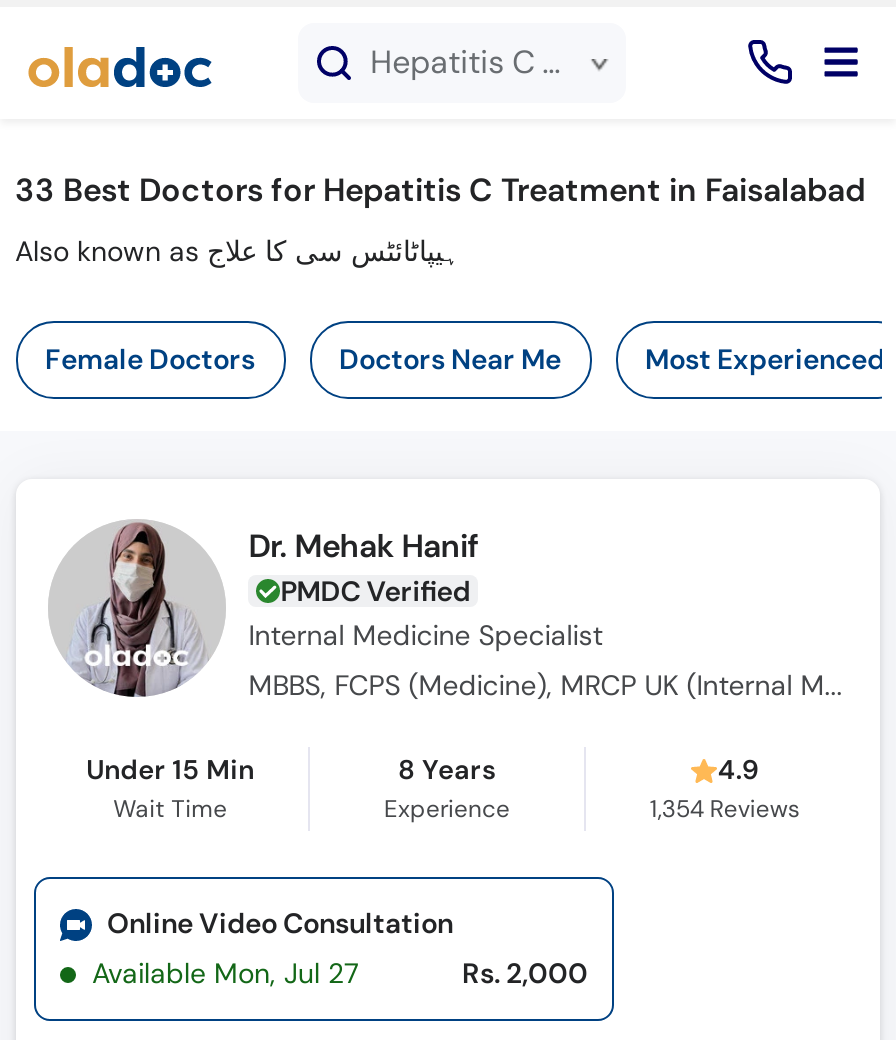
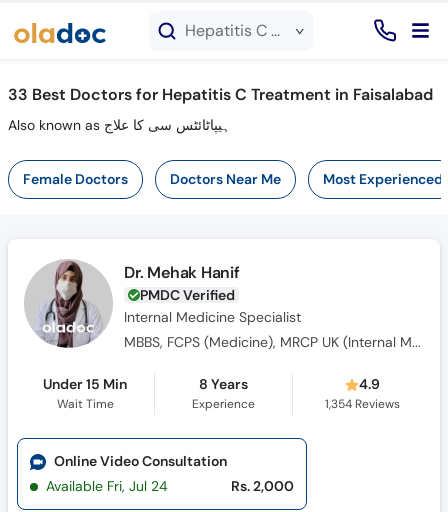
[92,955,358,991] Available Mon, Jul 27 -> [46,477,167,495] Available Fri, Jul 24

